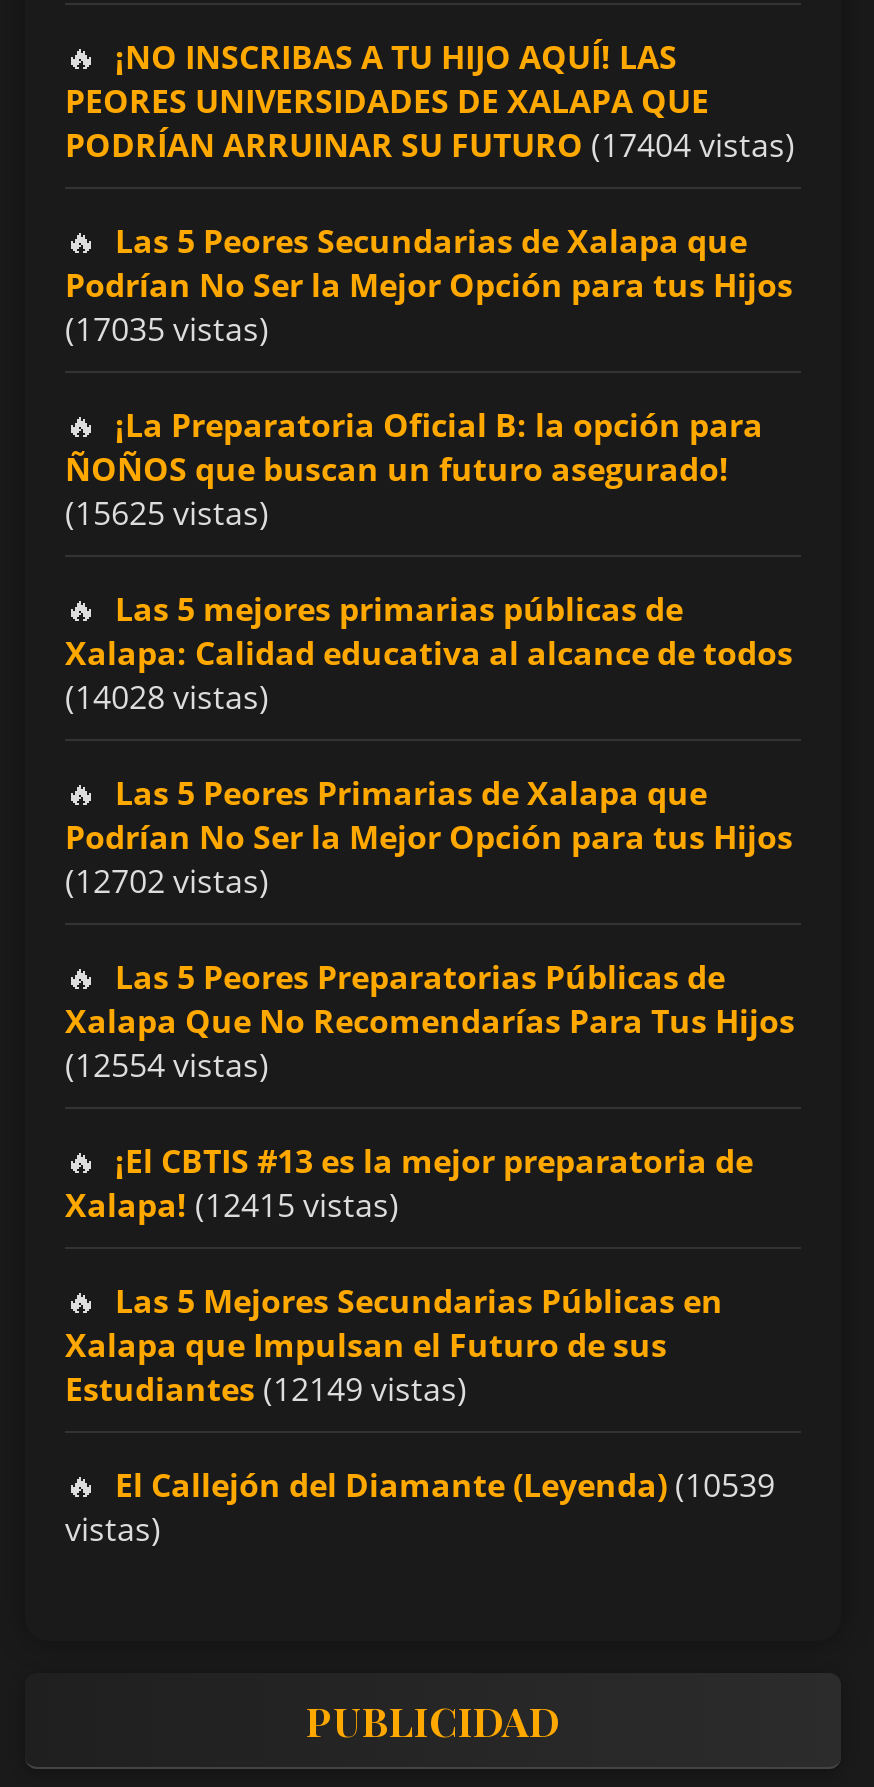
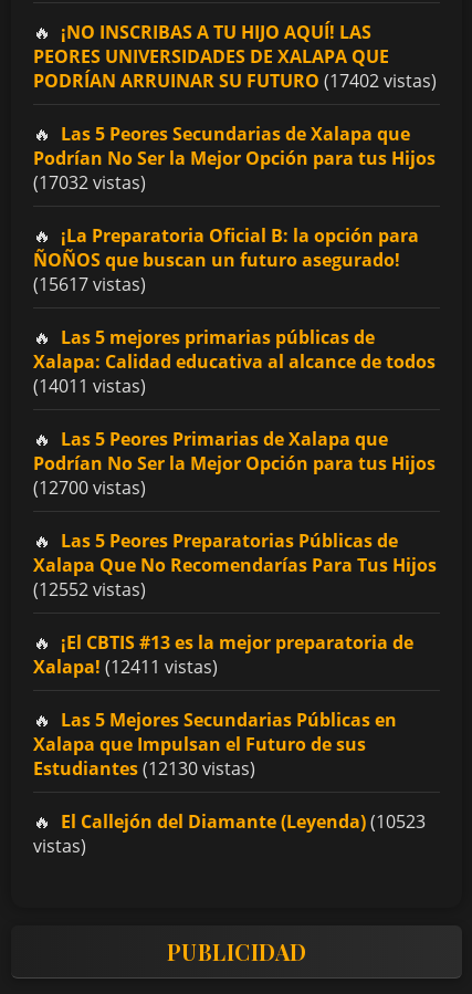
[65,122,795,166] PODRÍAN ARRUINAR SU FUTURO (17404 vistas) -> [33,68,437,93] PODRÍAN ARRUINAR SU FUTURO (17402 vistas)
[65,306,269,350] (17035 vistas) -> [33,170,146,194] (17032 vistas)
[65,490,269,534] (15625 vistas) -> [33,272,146,296] (15617 vistas)
[65,674,269,718] (14028 vistas) -> [33,373,146,398] (14011 vistas)
[65,858,269,902] (12702 vistas) -> [33,475,146,499] (12700 vistas)
[65,1042,269,1086] (12554 vistas) -> [33,577,146,601] (12552 vistas)
[65,1182,399,1226] Xalapa! (12415 vistas) -> [33,654,218,679] Xalapa! (12411 vistas)
[65,1366,467,1410] Estudiantes (12149 vistas) -> [33,756,255,780] Estudiantes (12130 vistas)
[115,1462,775,1506] El Callejón del Diamante (Leyenda) (10539 -> [61,809,426,833] El Callejón del Diamante (Leyenda) (10523

